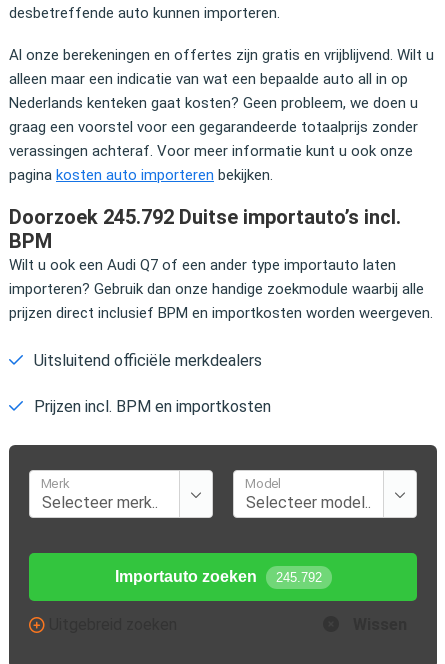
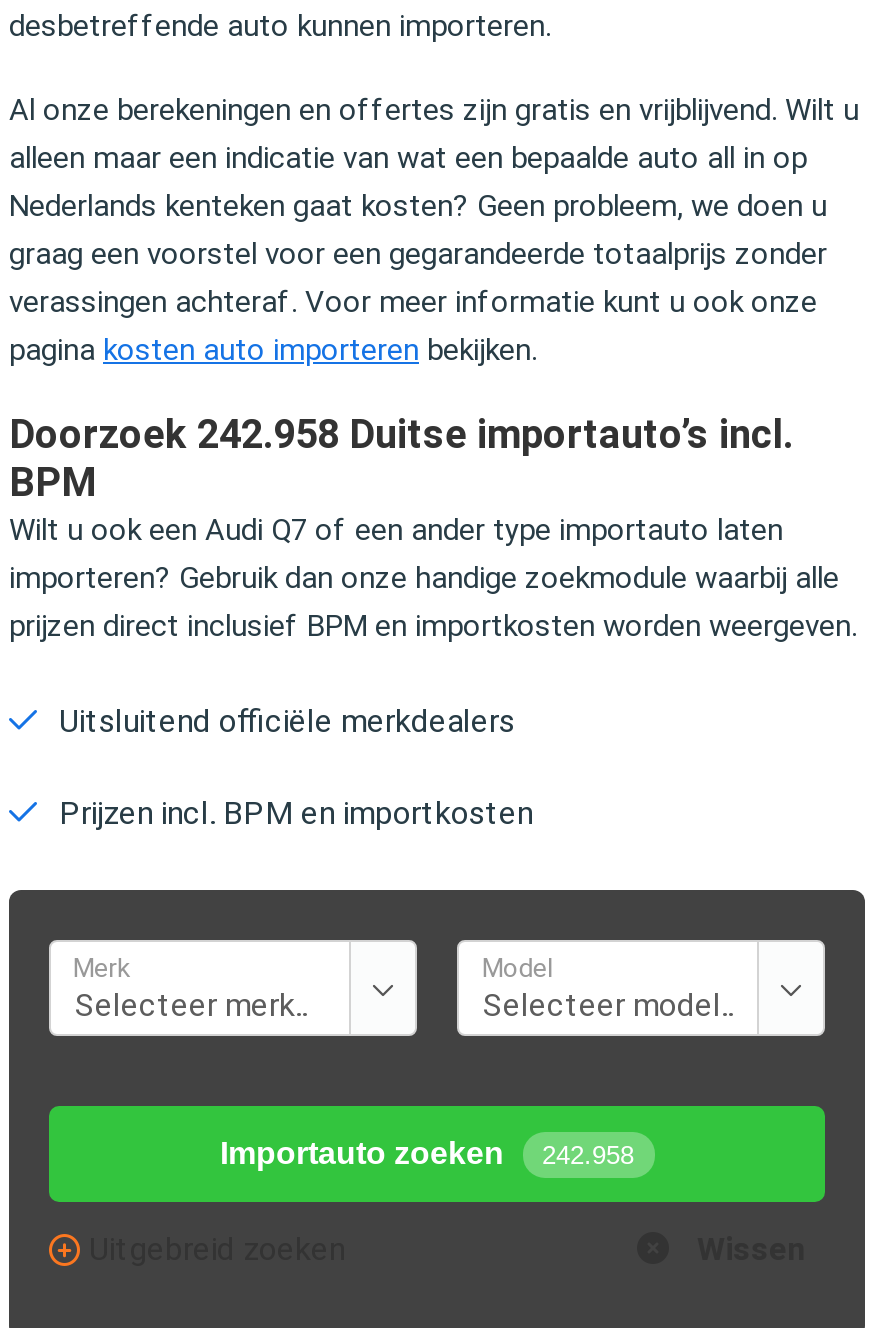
[9,205,401,229] Doorzoek 245.792 Duitse importauto’s incl. -> [9,409,793,457] Doorzoek 242.958 Duitse importauto’s incl.
[114,568,321,585] Importauto zoeken 245.792 -> [220,1135,634,1169] Importauto zoeken 242.958

